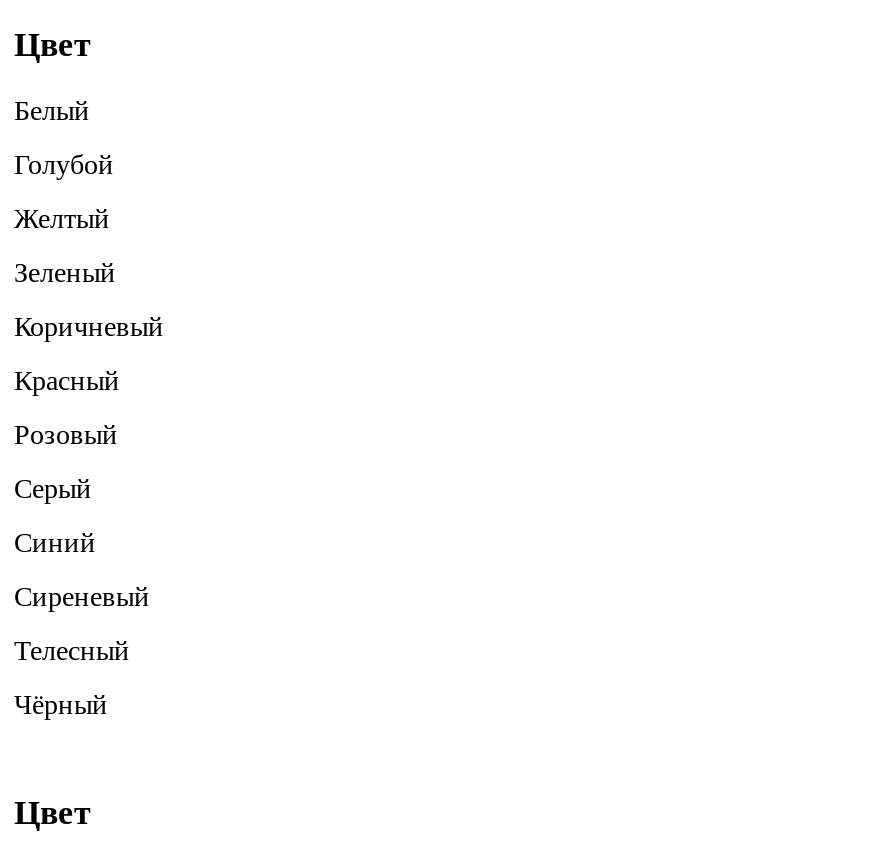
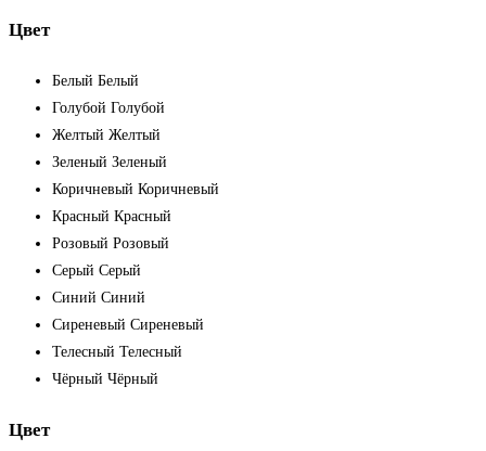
[14,97,90,127] Белый -> [52,73,139,89] Белый Белый
[14,151,114,181] Голубой -> [52,100,165,116] Голубой Голубой
[14,205,110,235] Желтый -> [52,127,161,143] Желтый Желтый
[14,259,116,289] Зеленый -> [52,154,167,170] Зеленый Зеленый
[14,313,164,343] Коричневый -> [52,181,219,197] Коричневый Коричневый
[14,367,120,397] Красный -> [52,208,171,225] Красный Красный
[14,421,118,451] Розовый -> [52,235,169,252] Розовый Розовый
[14,475,92,505] Серый -> [52,262,141,279] Серый Серый
[14,529,96,559] Синий -> [52,290,145,306] Синий Синий
[14,583,150,613] Сиреневый -> [52,317,204,333] Сиреневый Сиреневый
[14,637,130,667] Телесный -> [52,344,182,360] Телесный Телесный
[14,691,108,721] Чёрный -> [52,371,158,387] Чёрный Чёрный

